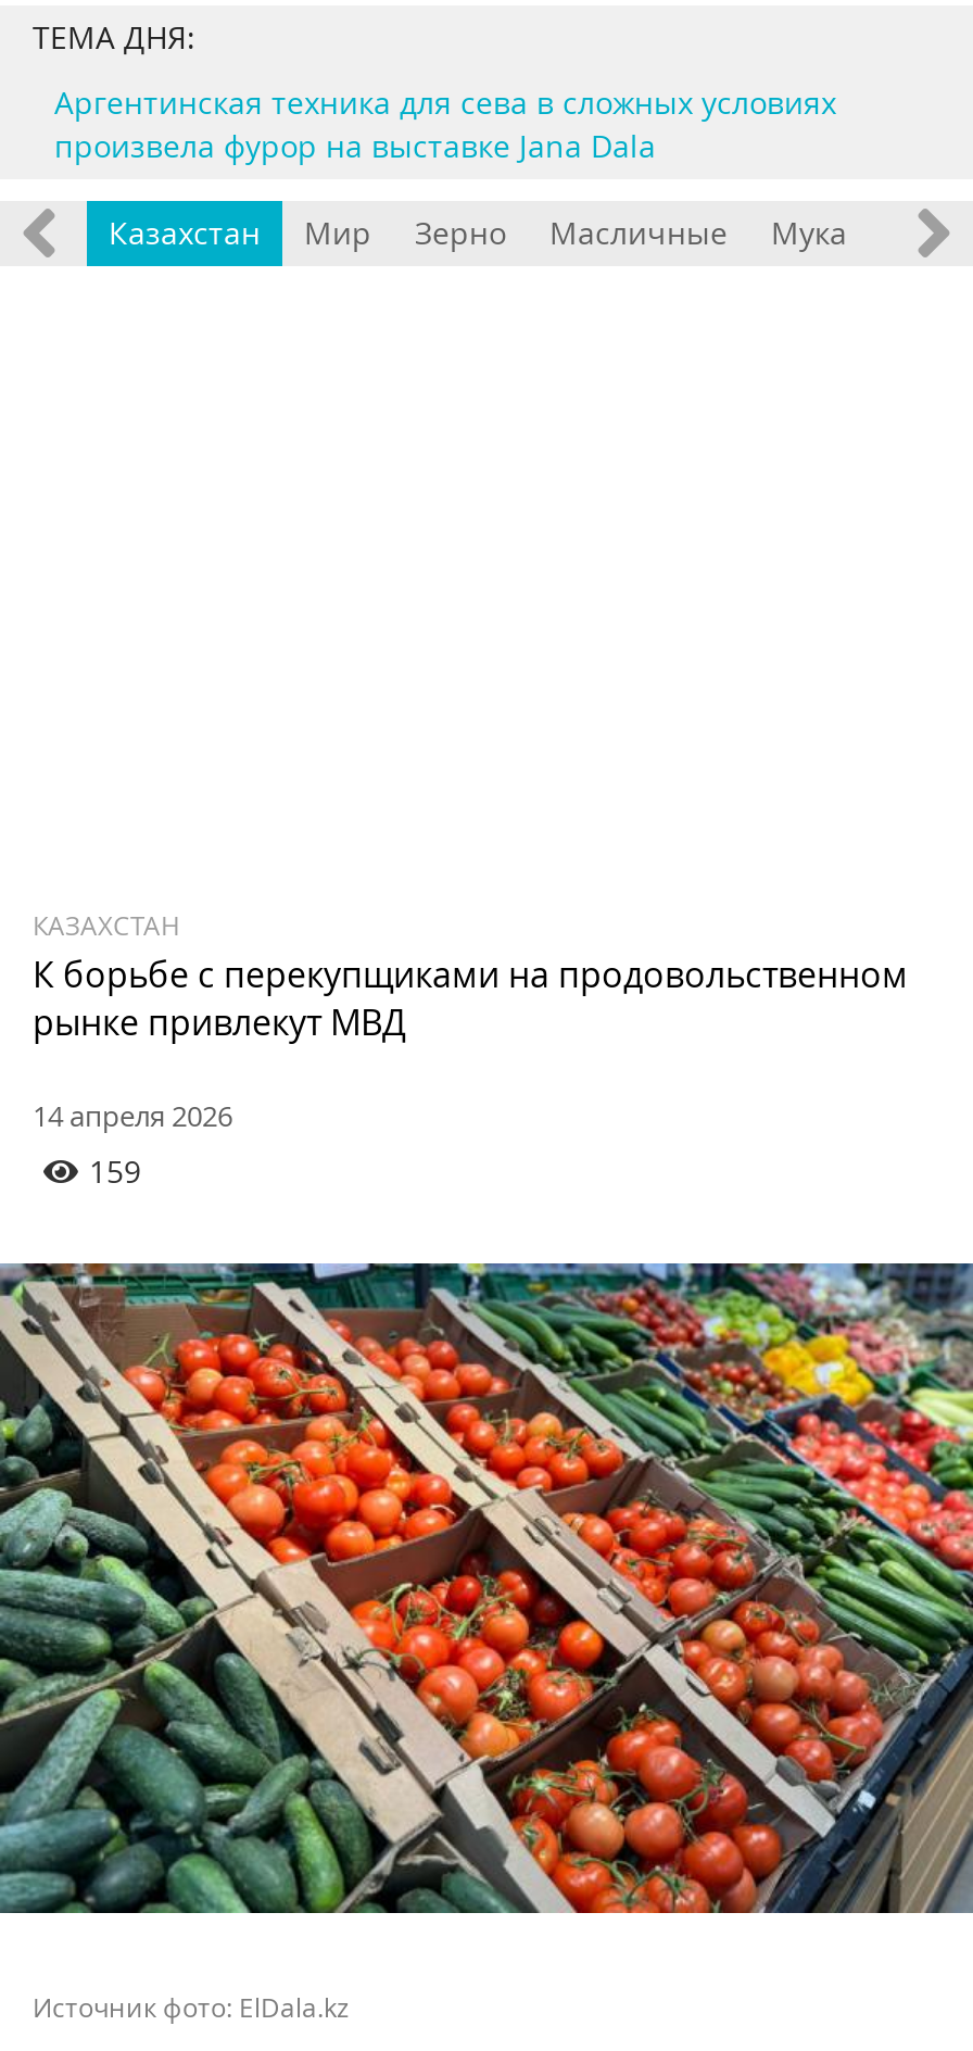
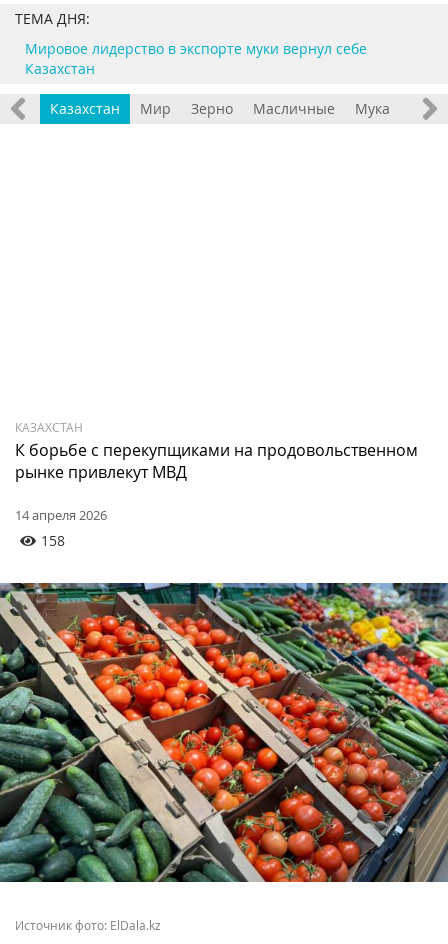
[54,82,836,167] Аргентинская техника для сева в сложных условиях | произвела фурор на выставке Jana Dala -> [25,39,367,78] Мировое лидерство в экспорте муки вернул себе | Казахстан
[89,1151,141,1192] 159 -> [41,531,65,550] 158

